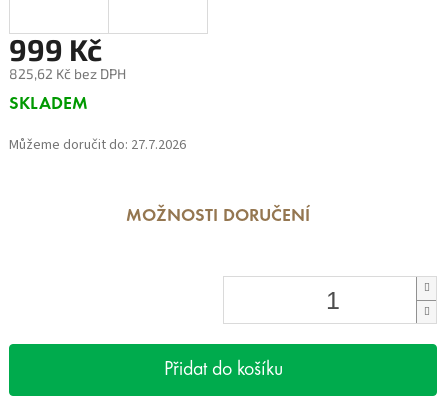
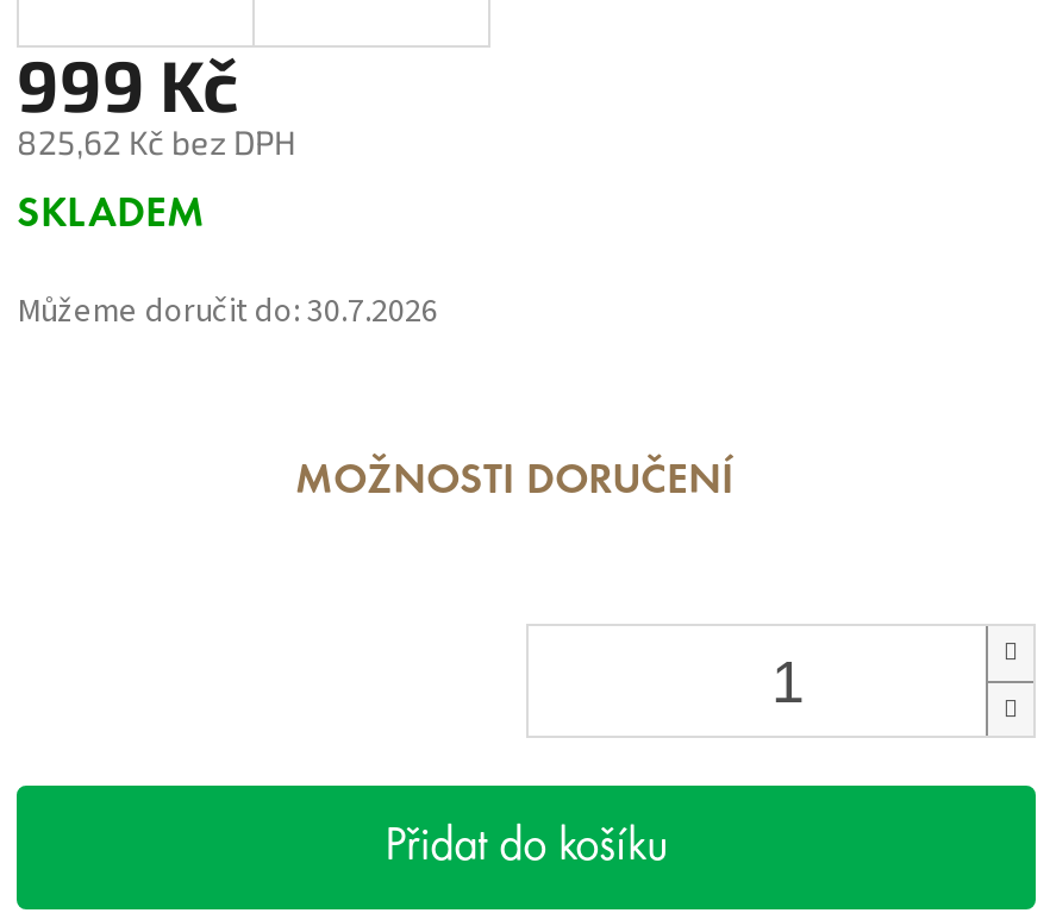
[9,135,186,155] Můžeme doručit do: 27.7.2026 -> [17,289,438,337] Můžeme doručit do: 30.7.2026

